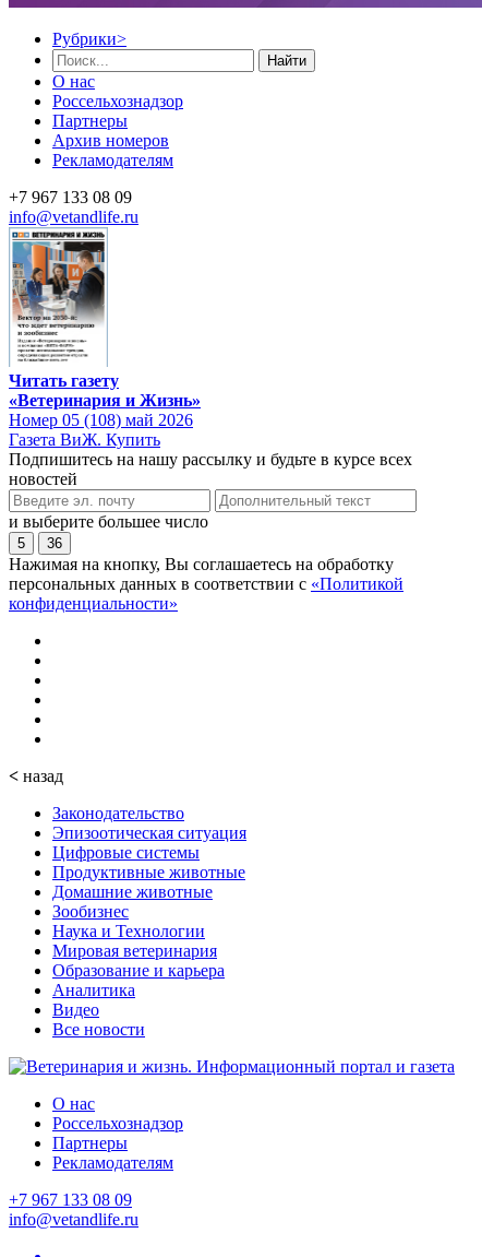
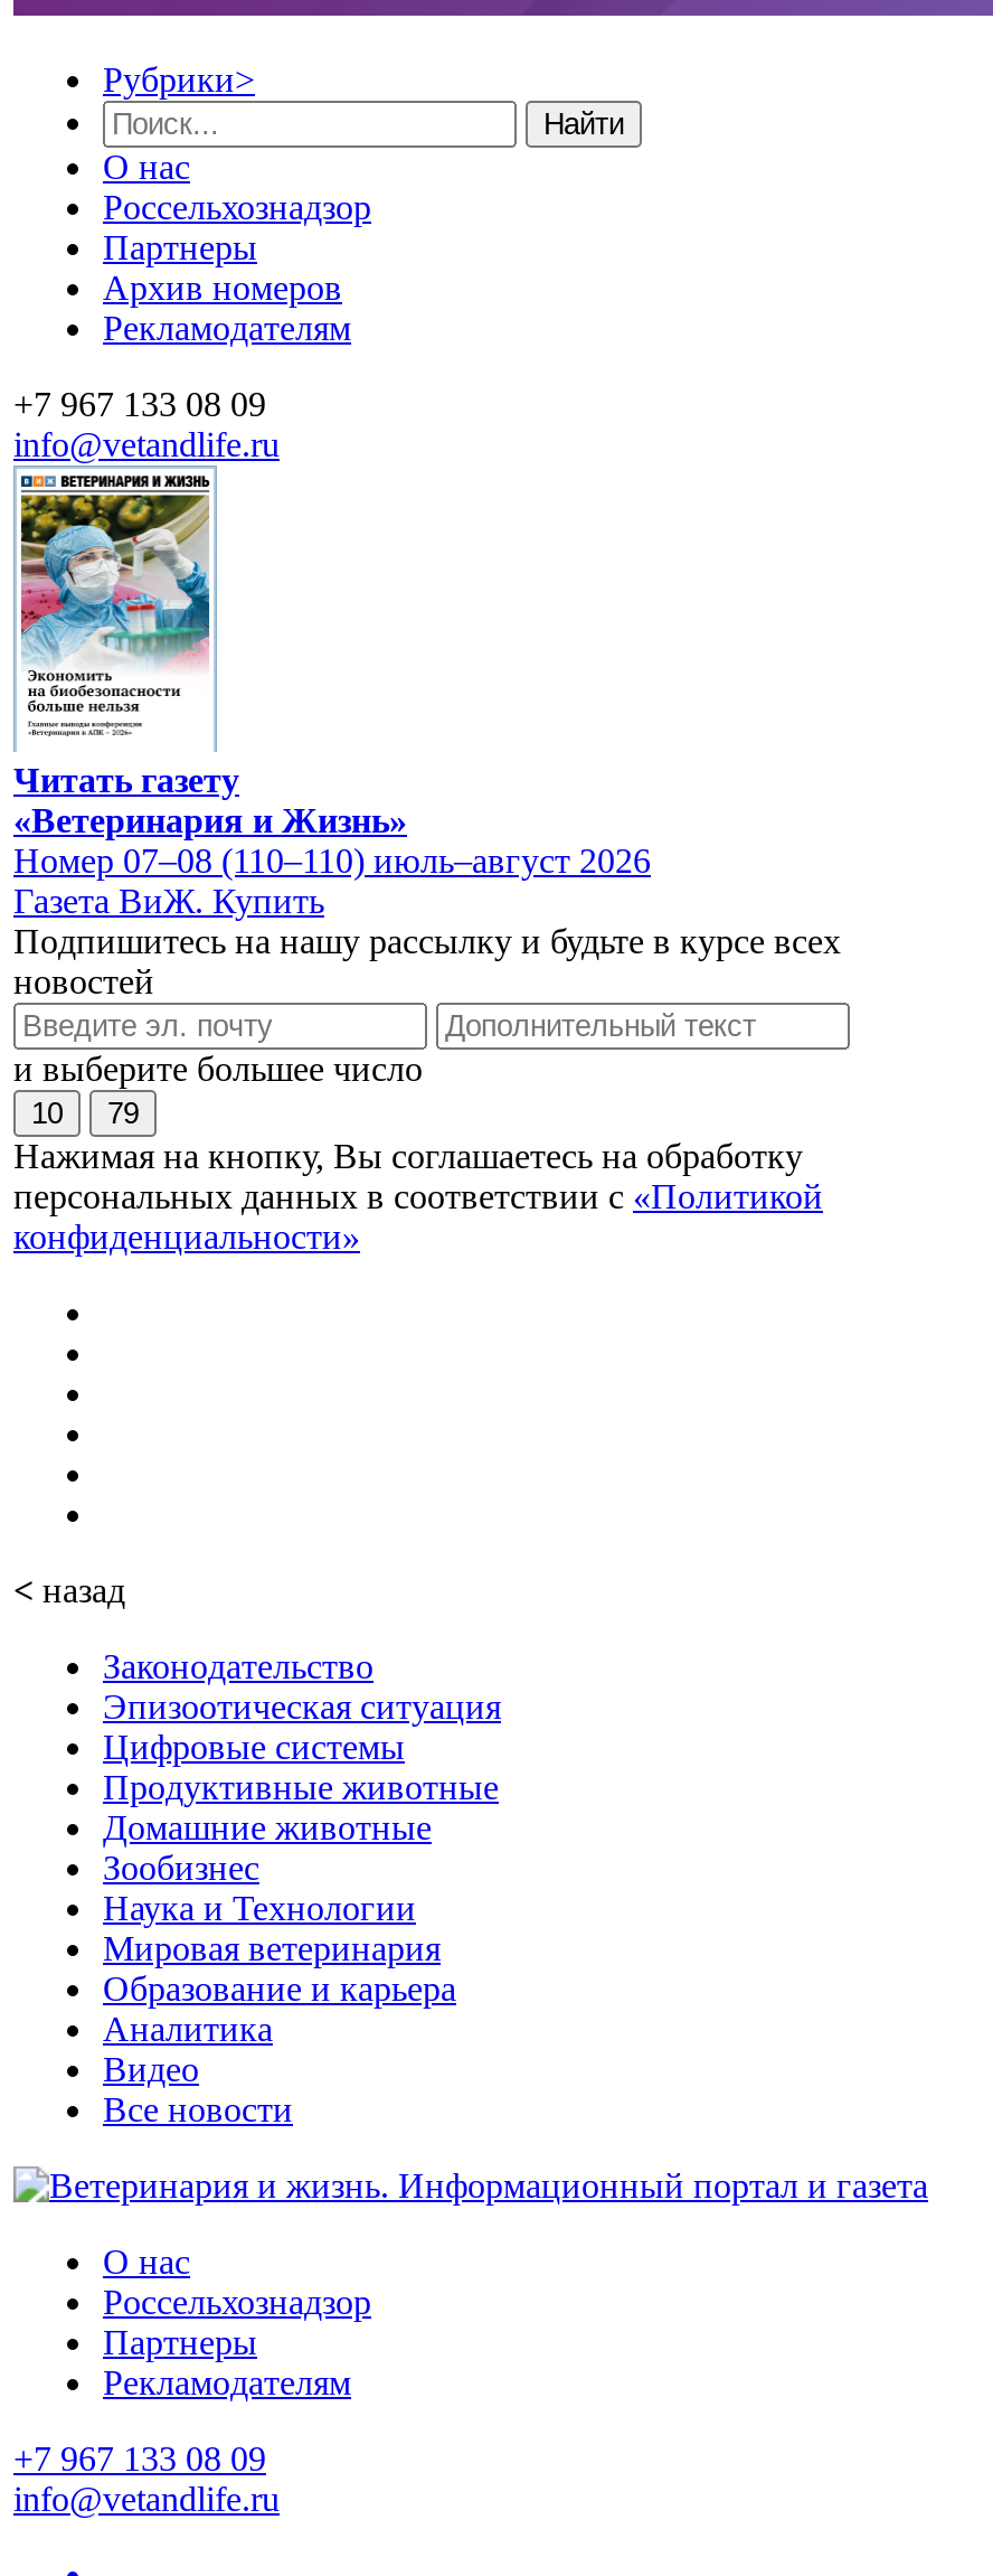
[12,240,106,363] [image] -> [18,492,210,741] [image]
[9,410,193,429] Номер 05 (108) май 2026 -> [13,841,651,879] Номер 07–08 (110–110) июль–август 2026
[17,535,25,551] 5 -> [31,1096,63,1129] 10
[47,535,62,551] 36 -> [107,1096,139,1129] 79

